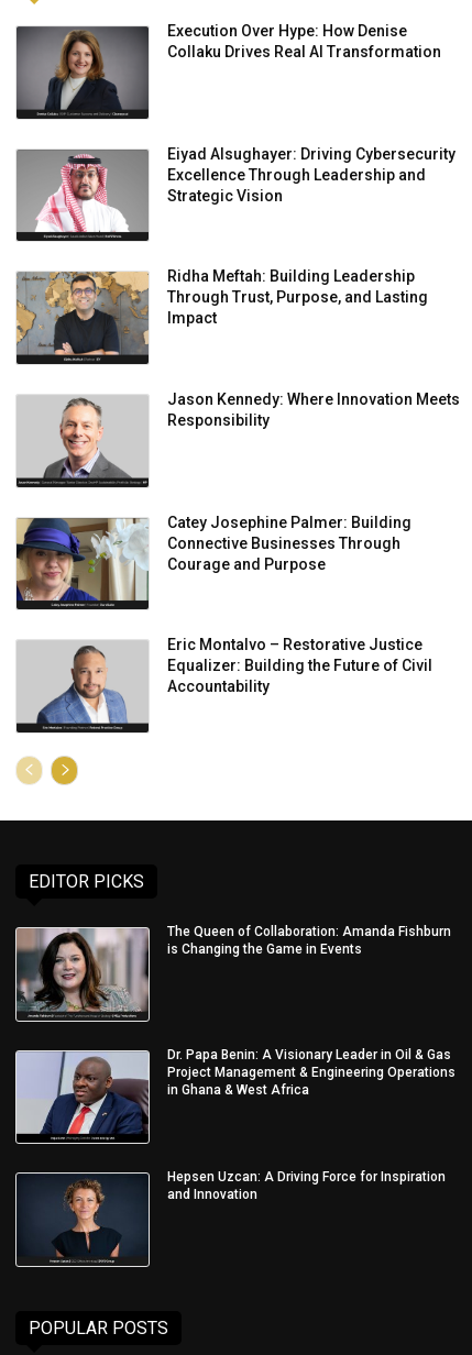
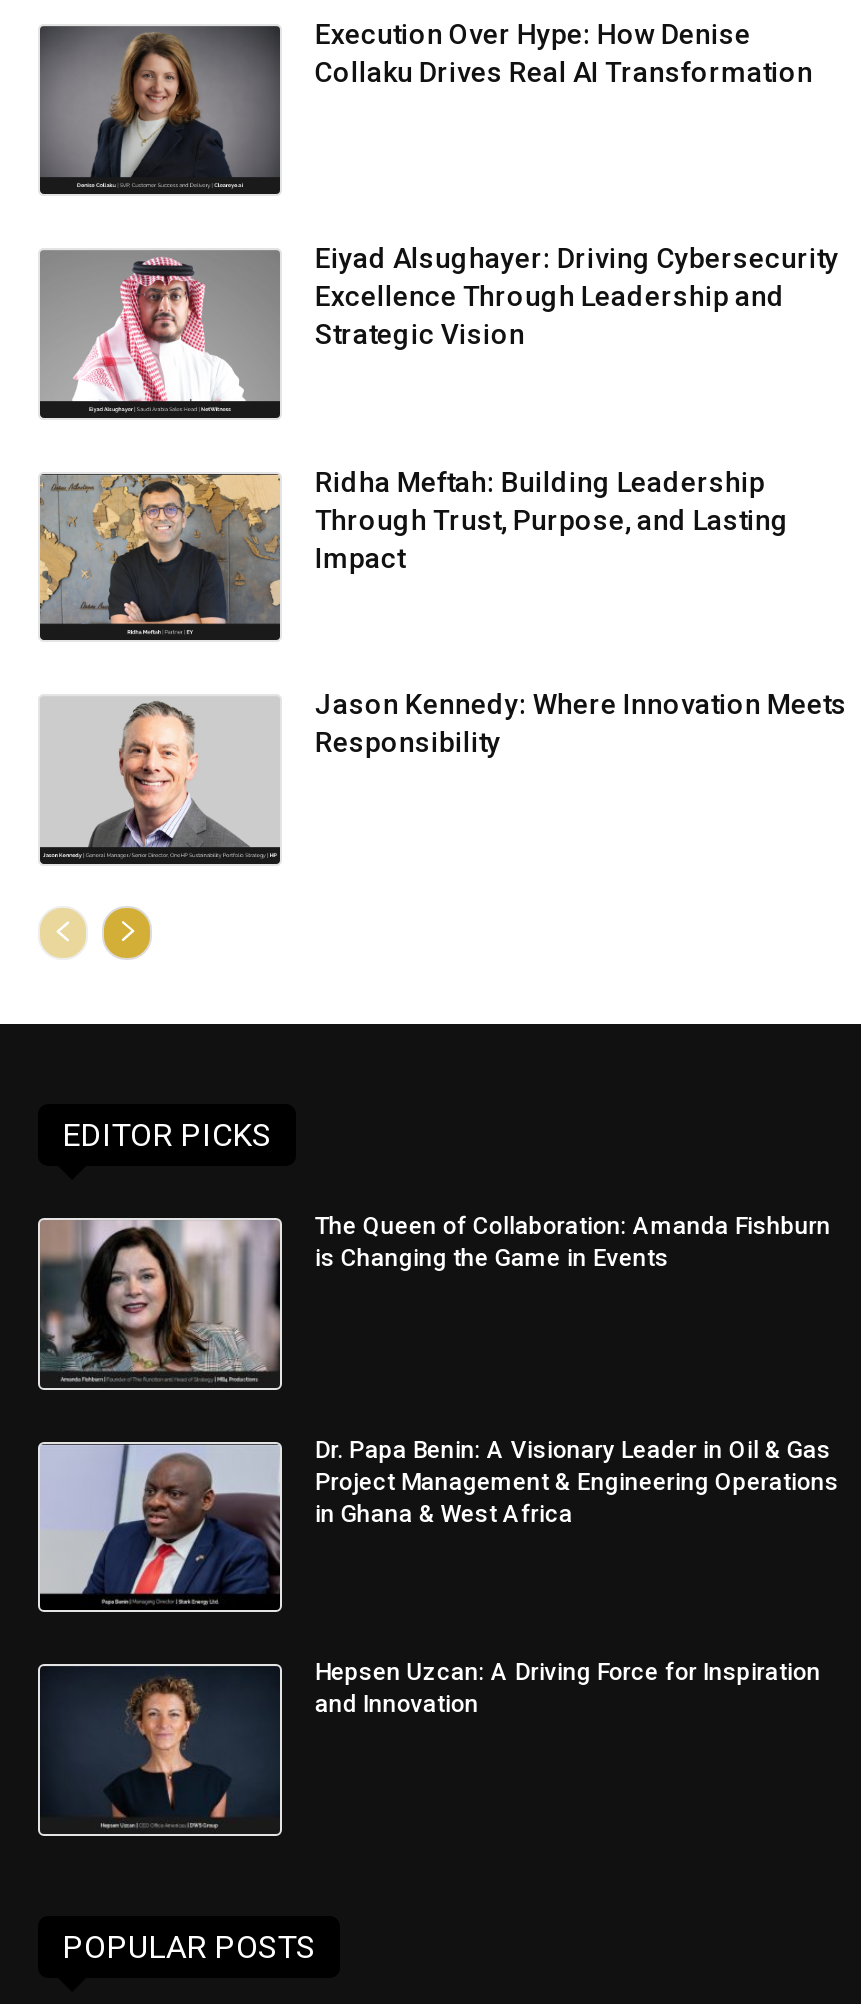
[15,513,412,606] [image] | Catey Josephine Palmer: Building | Connective Businesses Through | Courage and Purpose -> none
[24,636,433,729] [image] | Eric Montalvo – Restorative Justice | Equalizer: Building the Future of Civil | Accountability -> none

